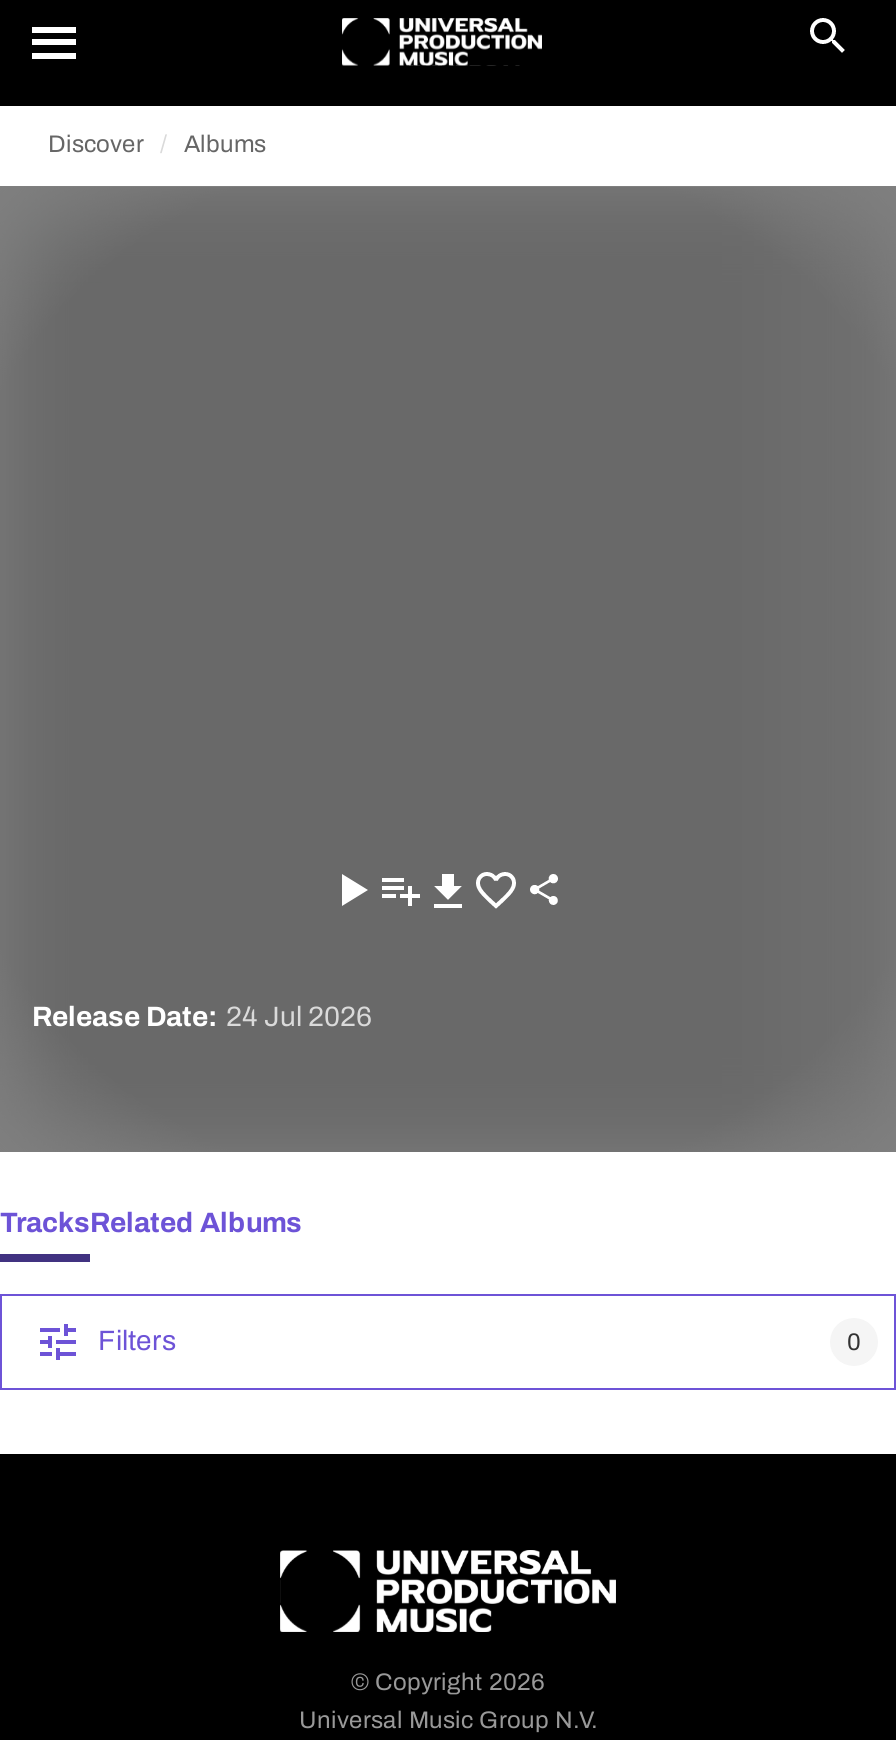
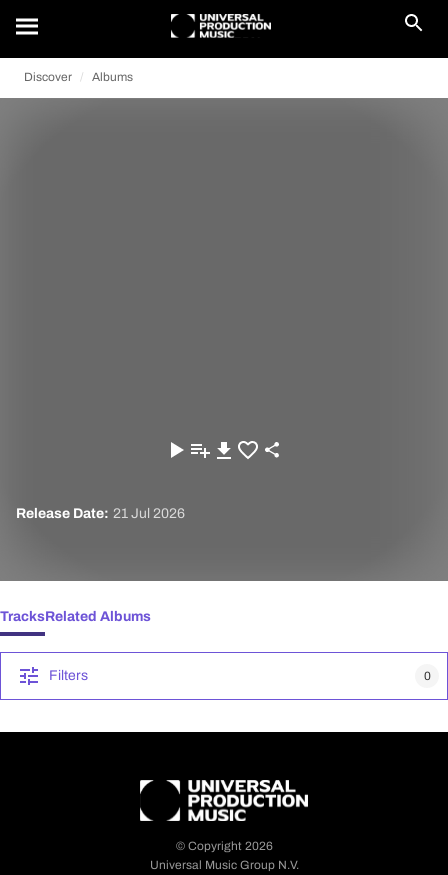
[32,1002,372,1032] Release Date: 24 Jul 2026 -> [16,506,185,521] Release Date: 21 Jul 2026

